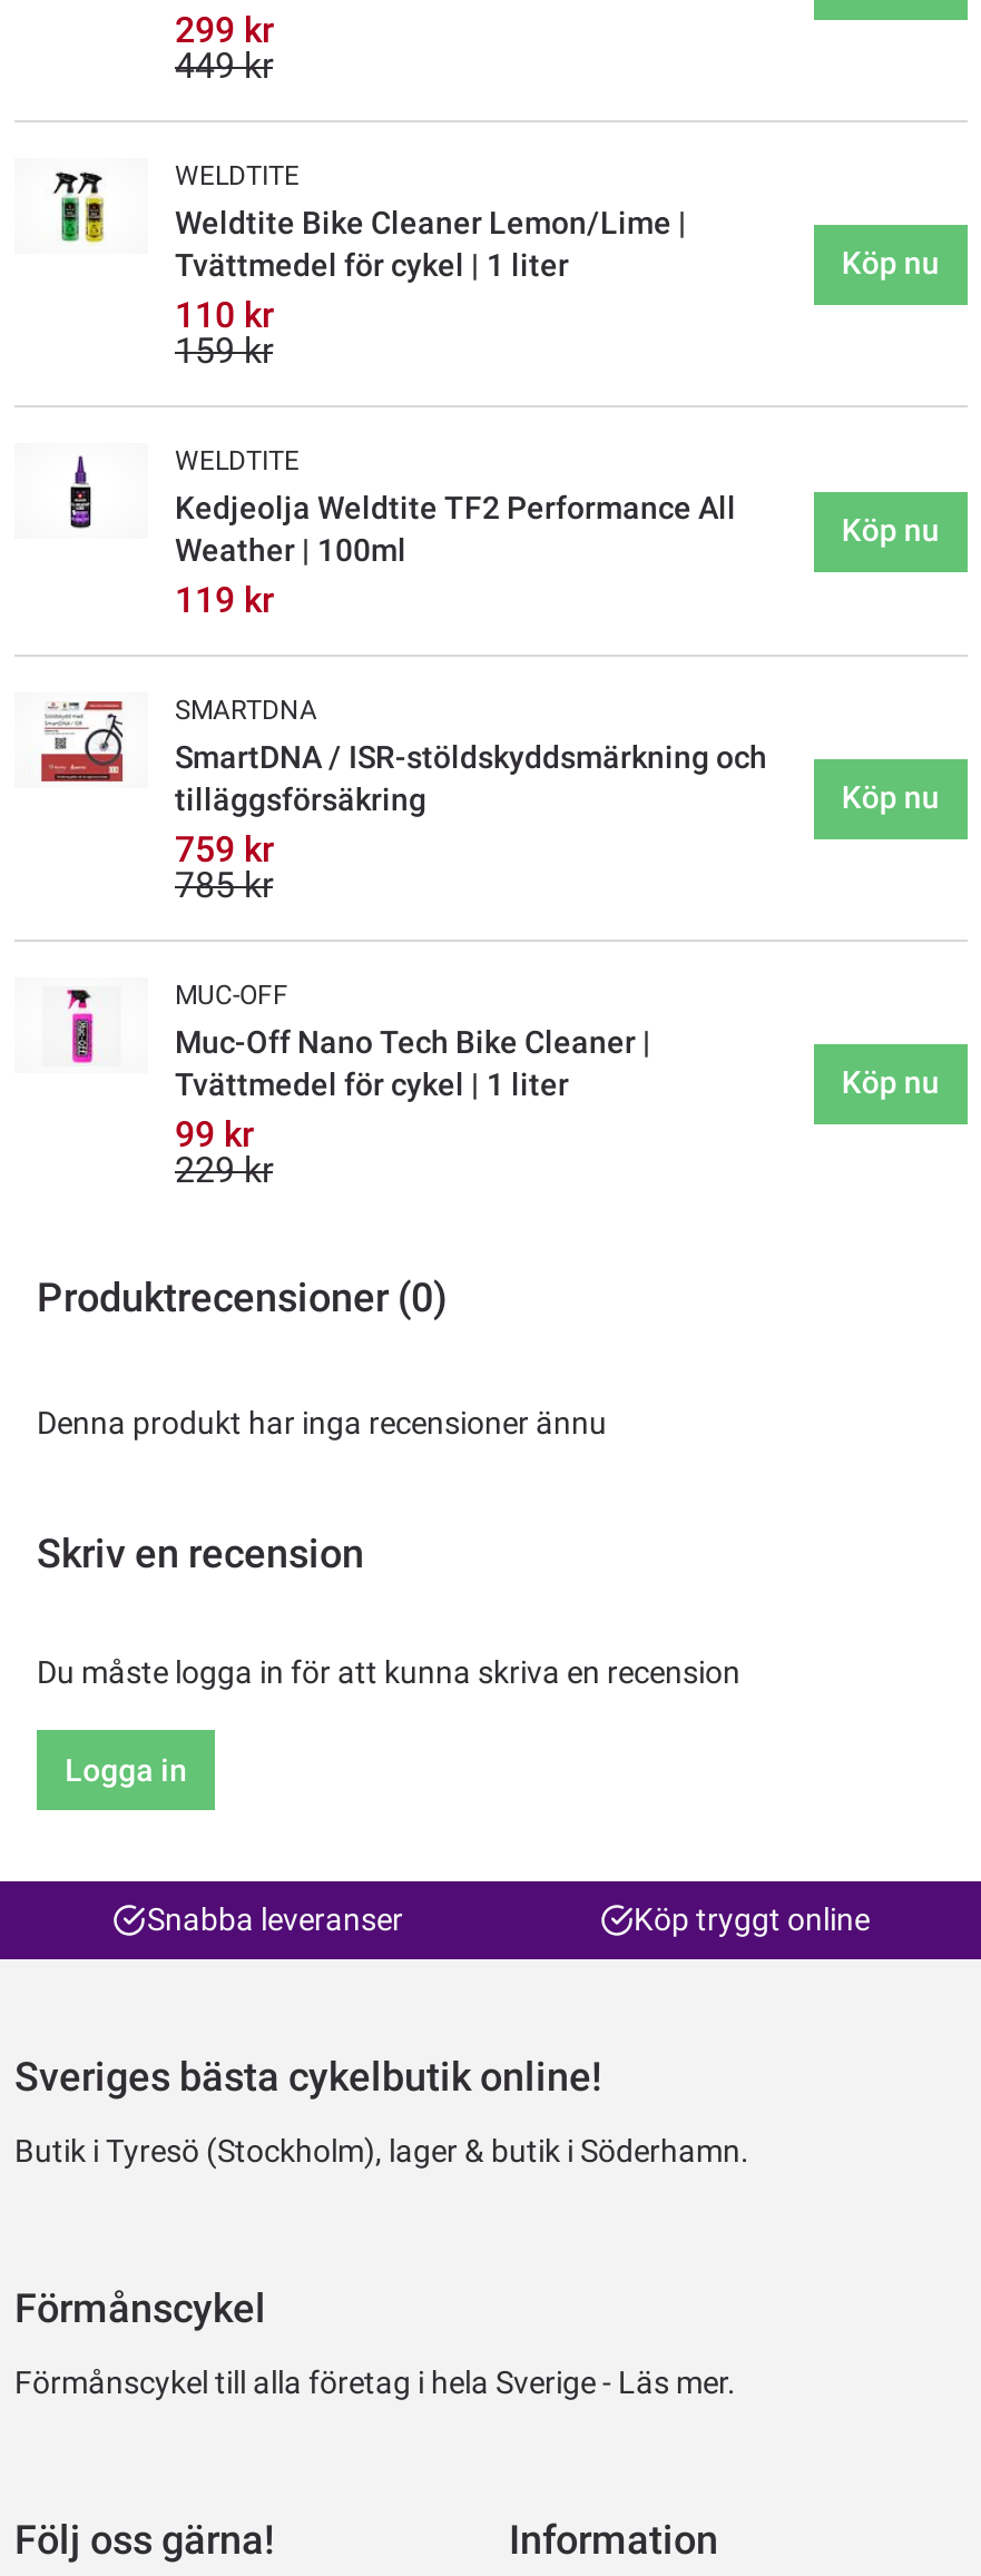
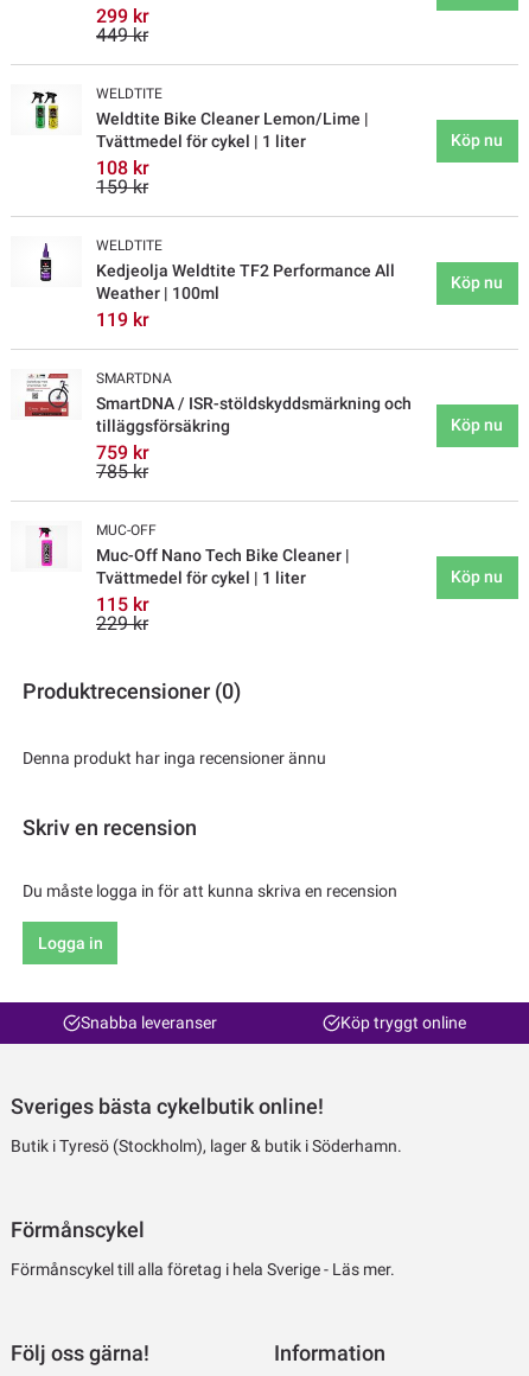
[175,294,275,337] 110 kr -> [96,157,149,179] 108 kr
[175,1114,255,1156] 99 kr -> [96,593,149,616] 115 kr

